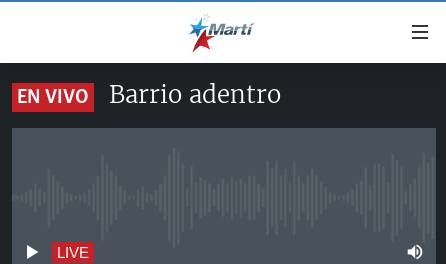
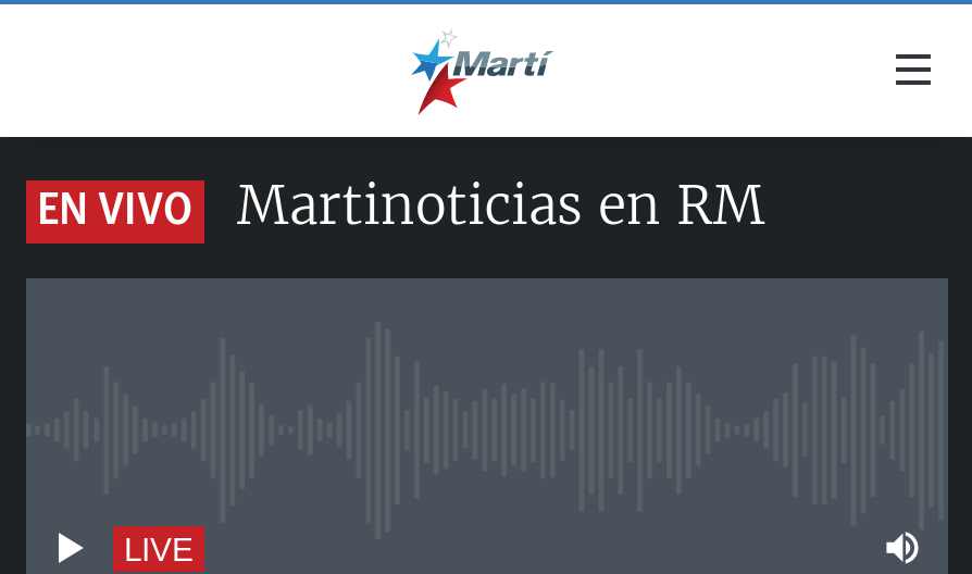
[109,79,281,110] Barrio adentro -> [237,172,765,239] Martinoticias en RM

